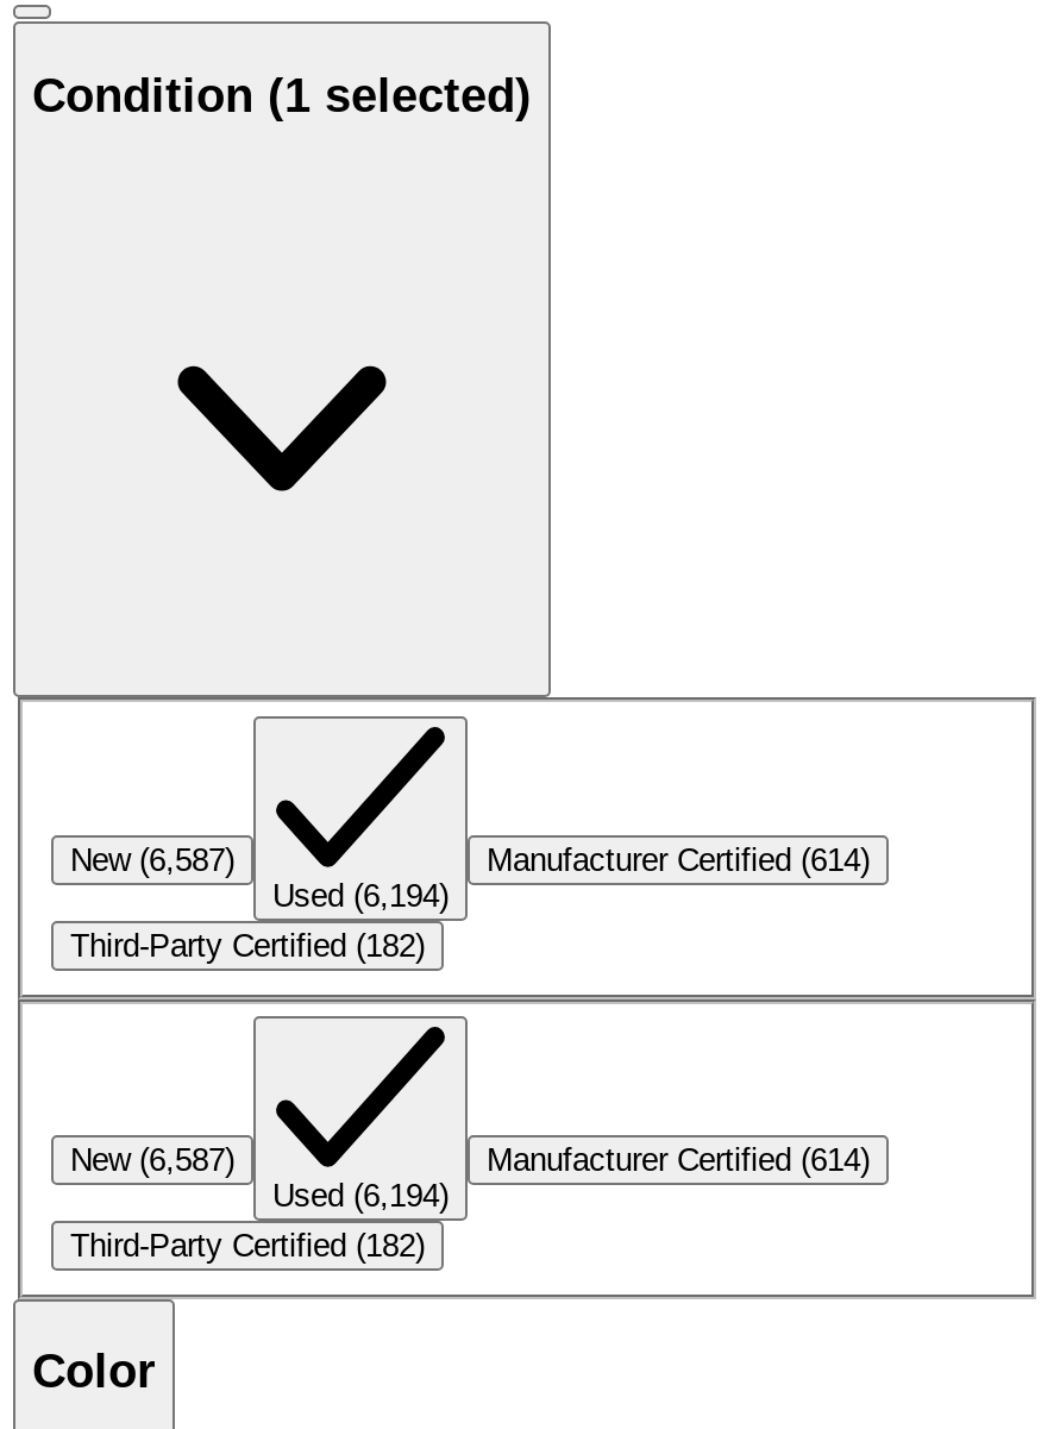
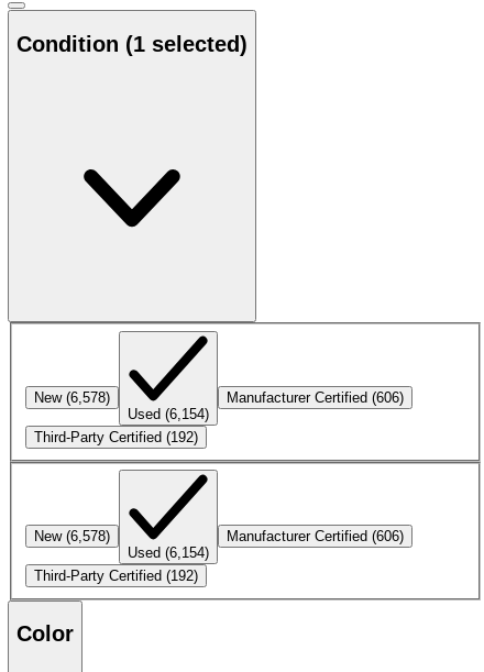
[70,841,234,877] New (6,587) -> [34,389,110,405] New (6,578)
[487,841,870,877] Manufacturer Certified (614) -> [227,389,404,405] Manufacturer Certified (606)
[272,877,449,913] Used (6,194) -> [128,405,209,422] Used (6,154)
[70,927,425,963] Third-Party Certified (182) -> [34,428,198,445] Third-Party Certified (192)
[70,1142,234,1177] New (6,587) -> [34,528,110,544] New (6,578)
[487,1142,870,1177] Manufacturer Certified (614) -> [227,528,404,544] Manufacturer Certified (606)
[272,1177,449,1213] Used (6,194) -> [128,544,209,561] Used (6,154)
[70,1227,425,1263] Third-Party Certified (182) -> [34,567,198,584] Third-Party Certified (192)

